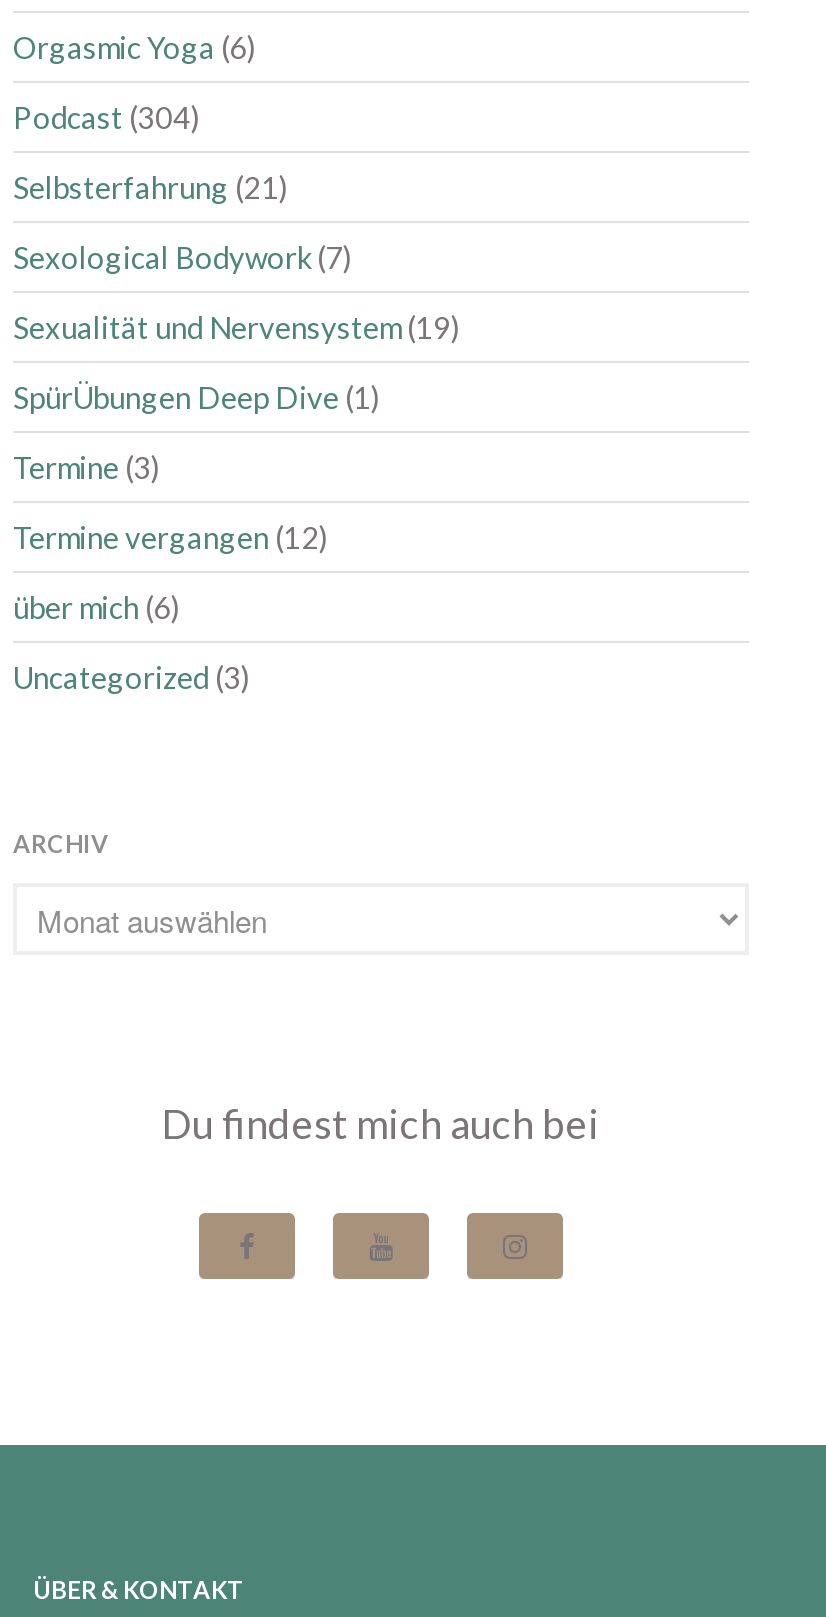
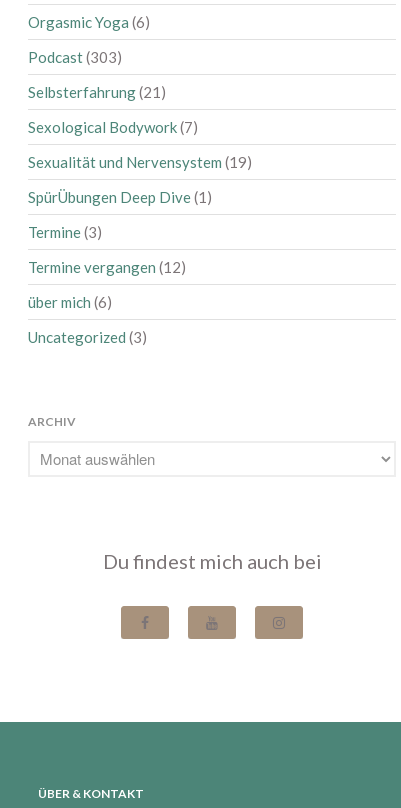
[13,99,201,135] Podcast (304) -> [28,48,122,66] Podcast (303)

